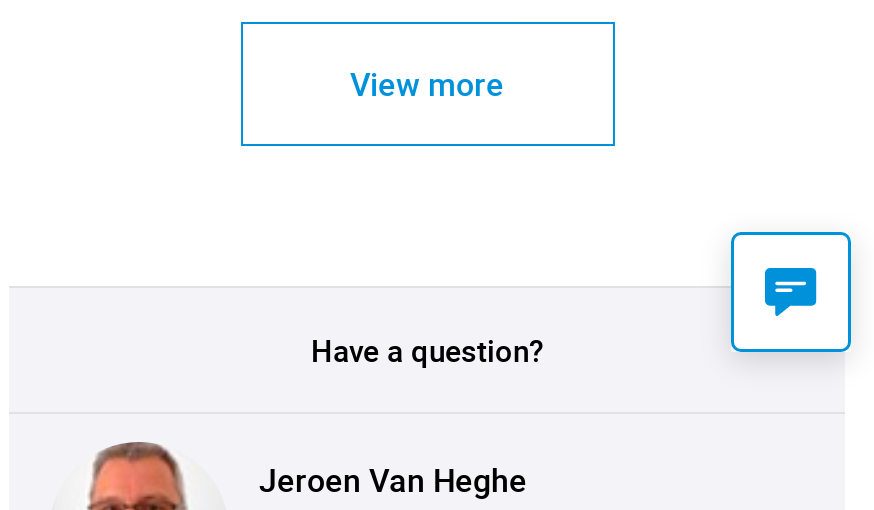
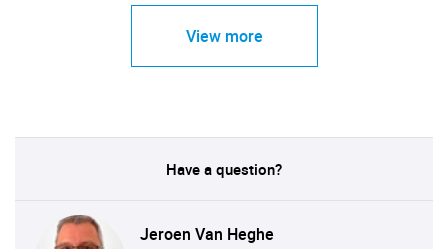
[727,228,855,358] [image] -> none

